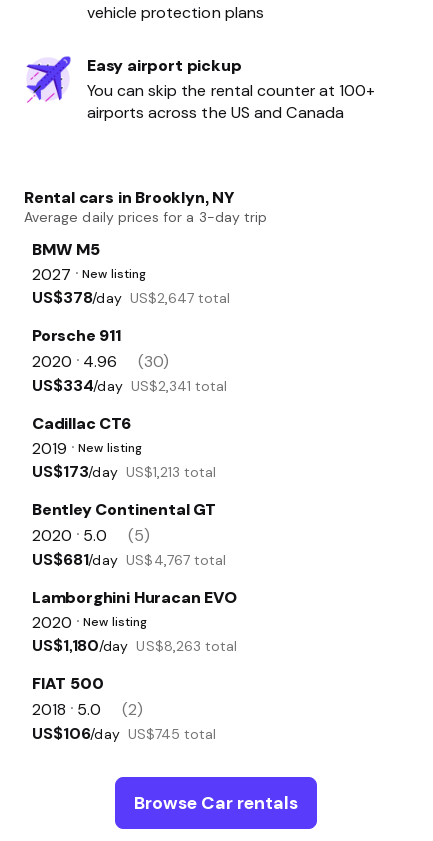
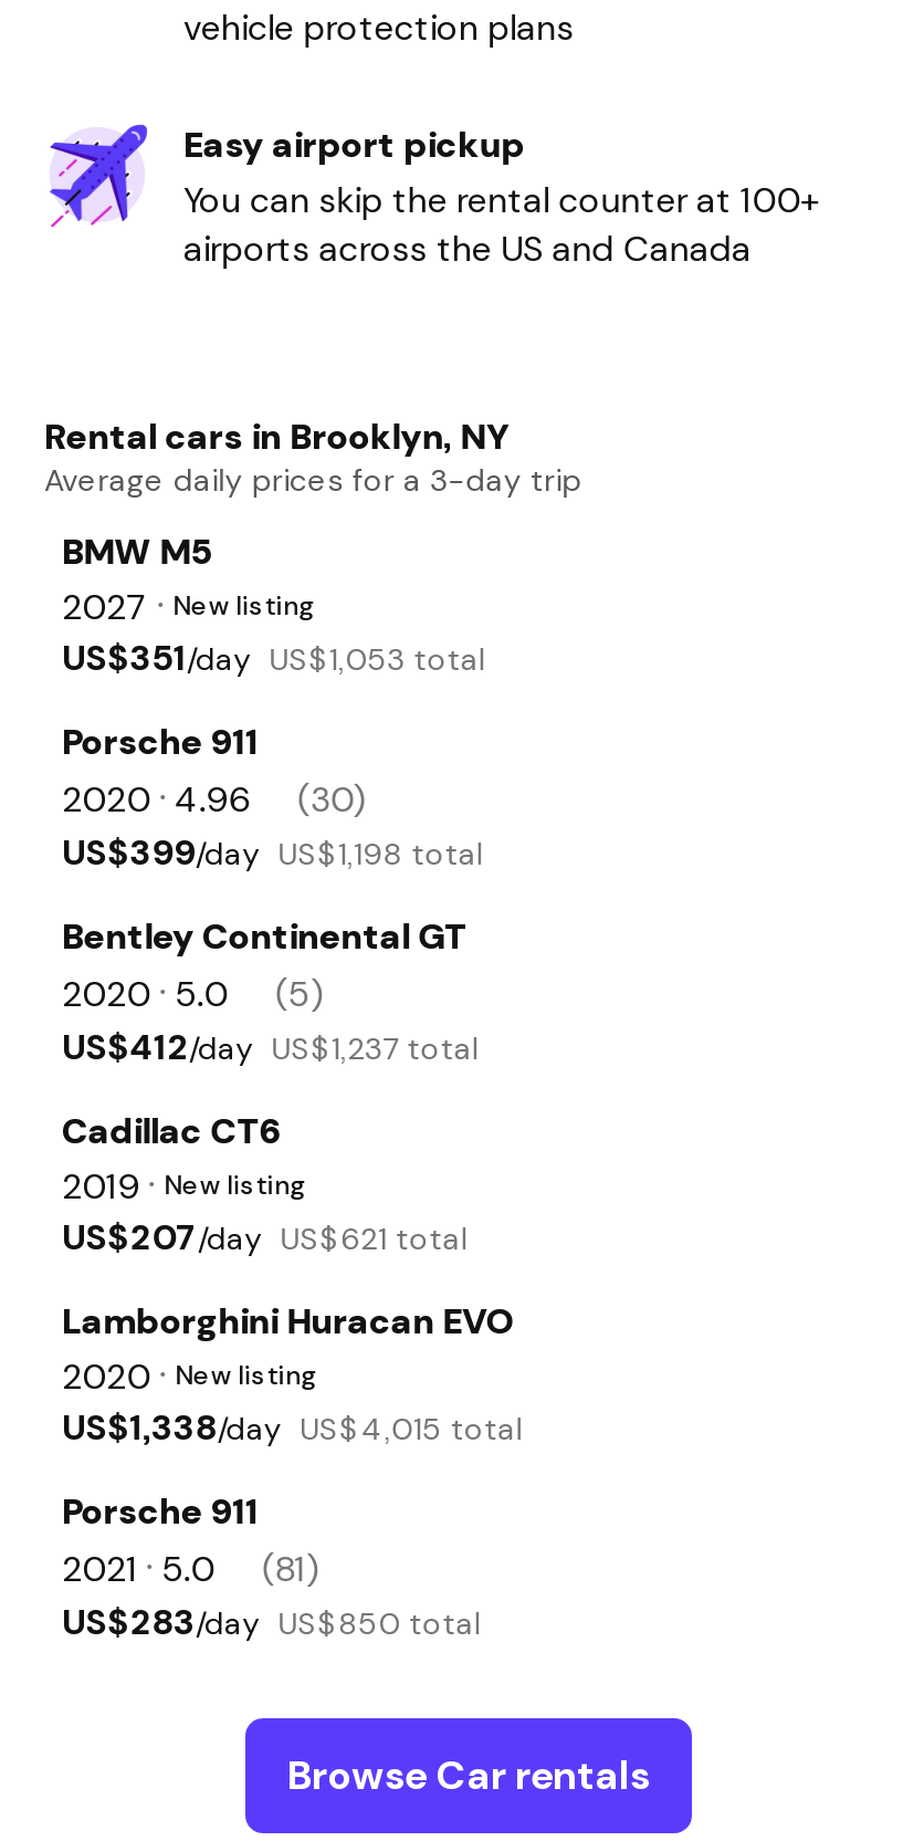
[32,288,230,306] US$378/day US$2,647 total -> [62,637,485,677] US$351/day US$1,053 total
[32,376,227,480] US$334/day US$2,341 total | US$173/day US$1,213 total -> [62,831,483,871] US$399/day US$1,198 total
moved [32,414,142,457] -> [62,1110,305,1205]: Cadillac CT6 | 2019 • New listing
moved [32,500,216,544] -> [62,916,468,1013]: Bentley Continental GT | 2020 • 5.0 | (5)
[32,550,226,568] US$681/day US$4,767 total -> [62,1026,479,1256] US$412/day US$1,237 total | US$207/day US$621 total
[32,636,237,654] US$1,180/day US$8,263 total -> [62,1406,522,1446] US$1,338/day US$4,015 total
[32,674,216,742] FIAT 500 | 2018 • 5.0 | (2) | US$106/day US$745 total -> [62,1490,481,1641] Porsche 911 | 2021 • 5.0 | (81) | US$283/day US$850 total

